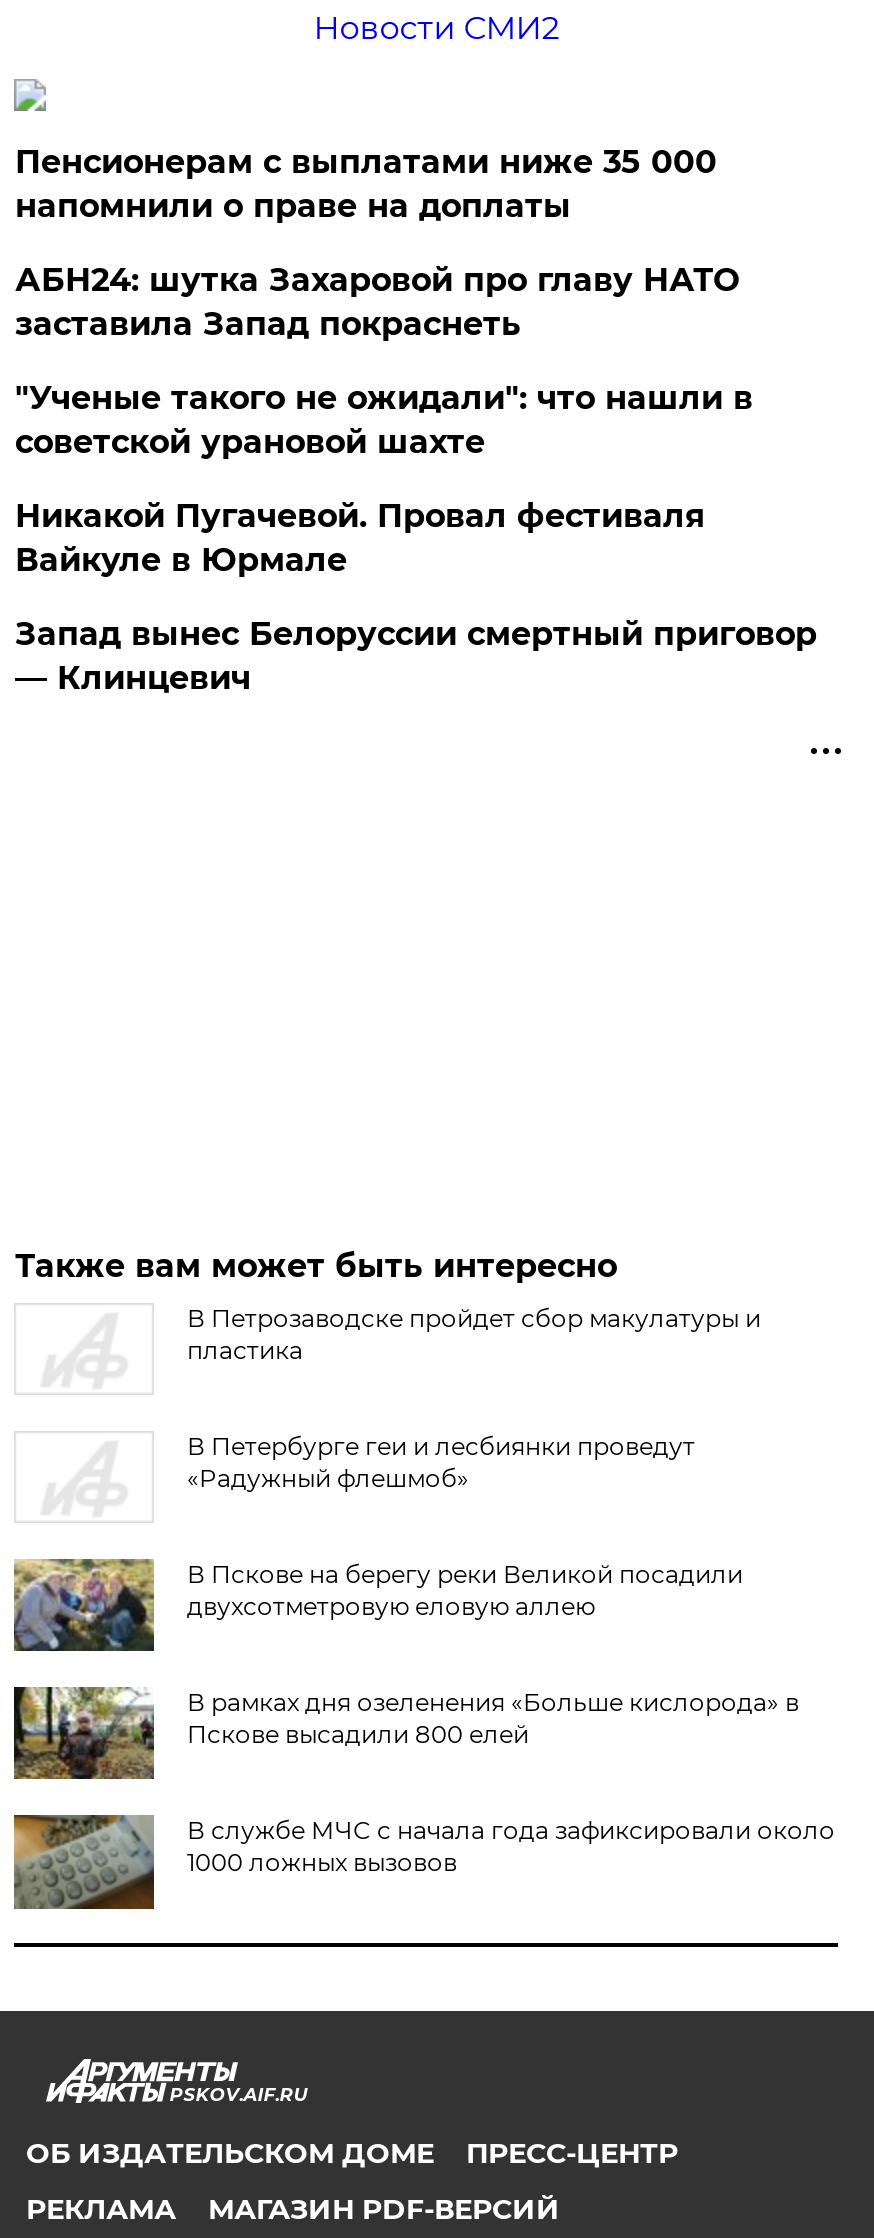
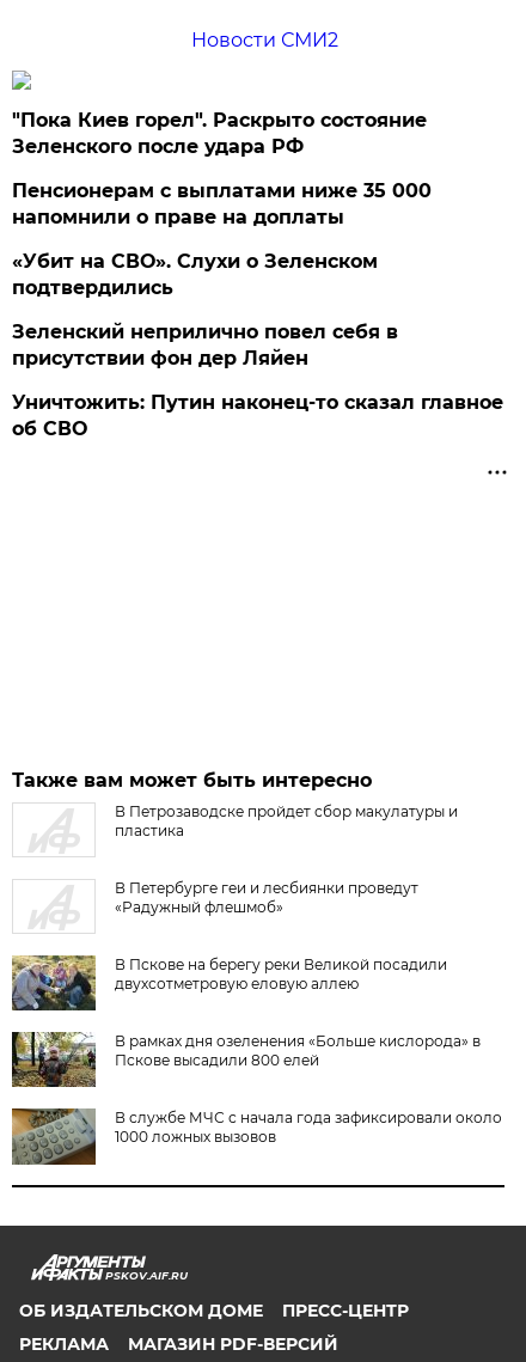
none -> [12,109,427,158] "Пока Киев горел". Раскрыто состояние | Зеленского после удара РФ
moved [15,143,717,225] -> [12,179,432,228]: Пенсионерам с выплатами ниже 35 000 | напомнили о праве на доплаты
[15,261,817,697] АБН24: шутка Захаровой про главу НАТО | заставила Запад покраснеть | "Ученые такого не ожидали": что нашли в | советской урановой шахте | Никакой Пугачевой. Провал фестиваля | Вайкуле в Юрмале | Запад вынес Белоруссии смертный приговор | — Клинцевич -> [12,250,504,440] «Убит на СВО». Слухи о Зеленском | подтвердились | Зеленский неприлично повел cебя в | присутствии фон дер Ляйен | Уничтожить: Путин наконец-то сказал главное | об СВО

